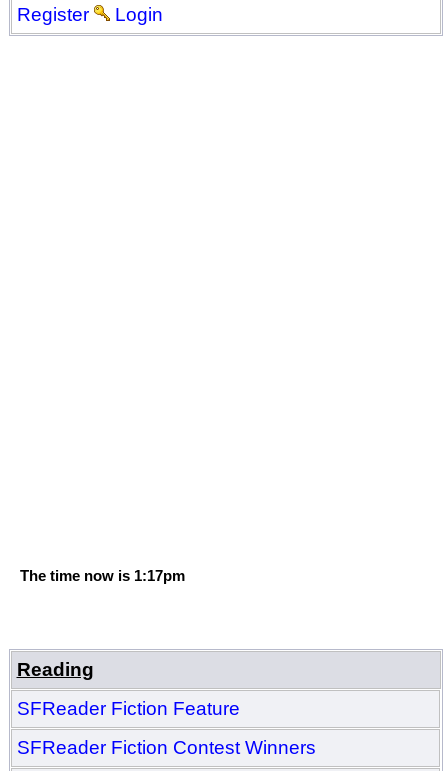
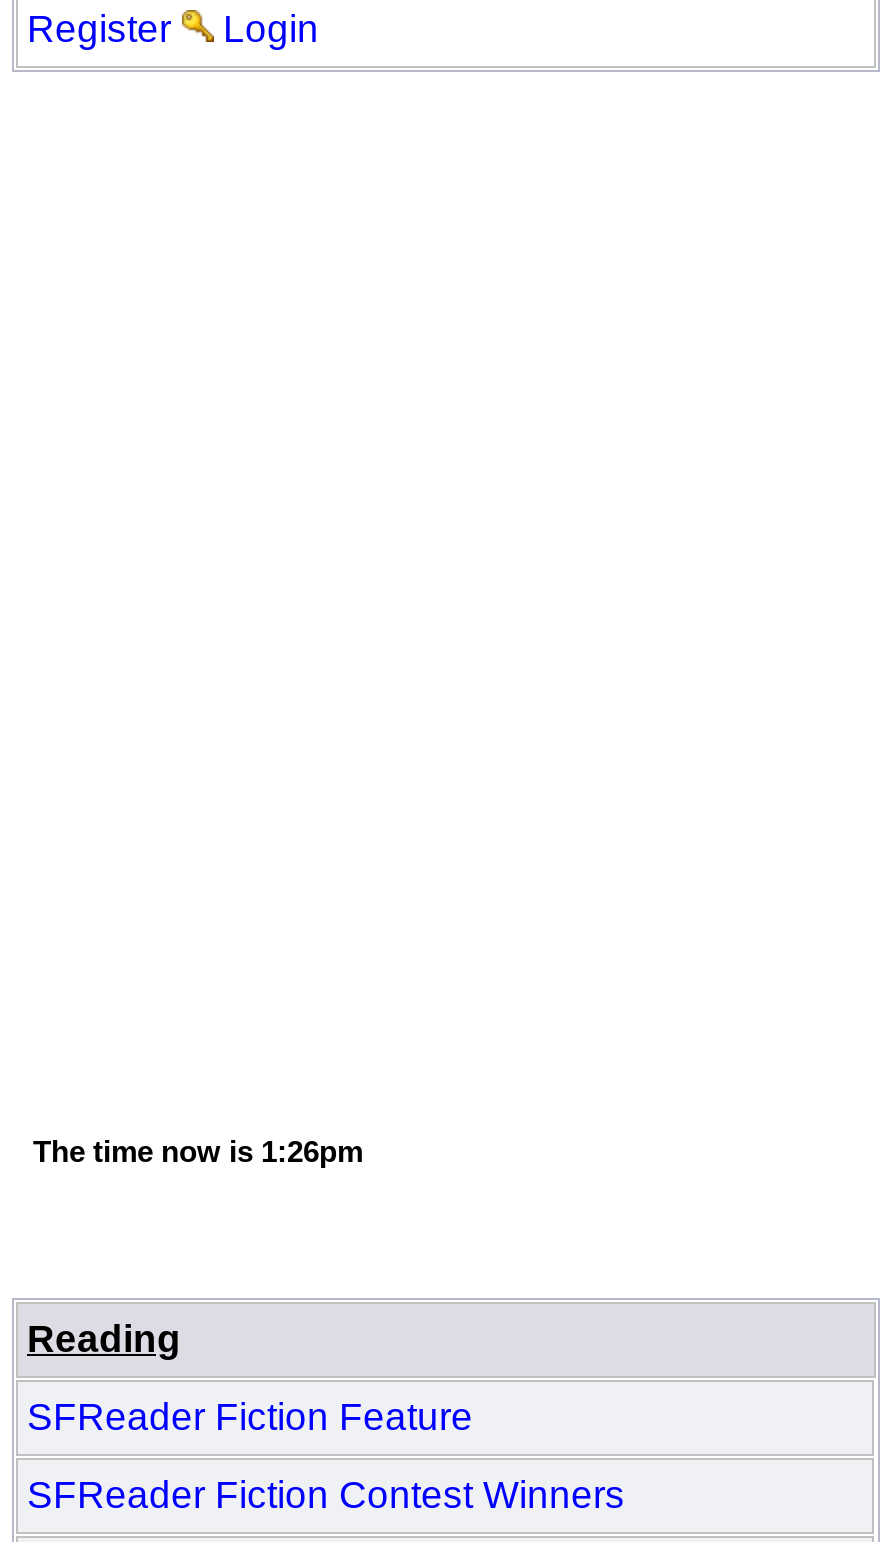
[19,567,184,584] The time now is 1:17pm -> [33,1134,363,1168] The time now is 1:26pm

